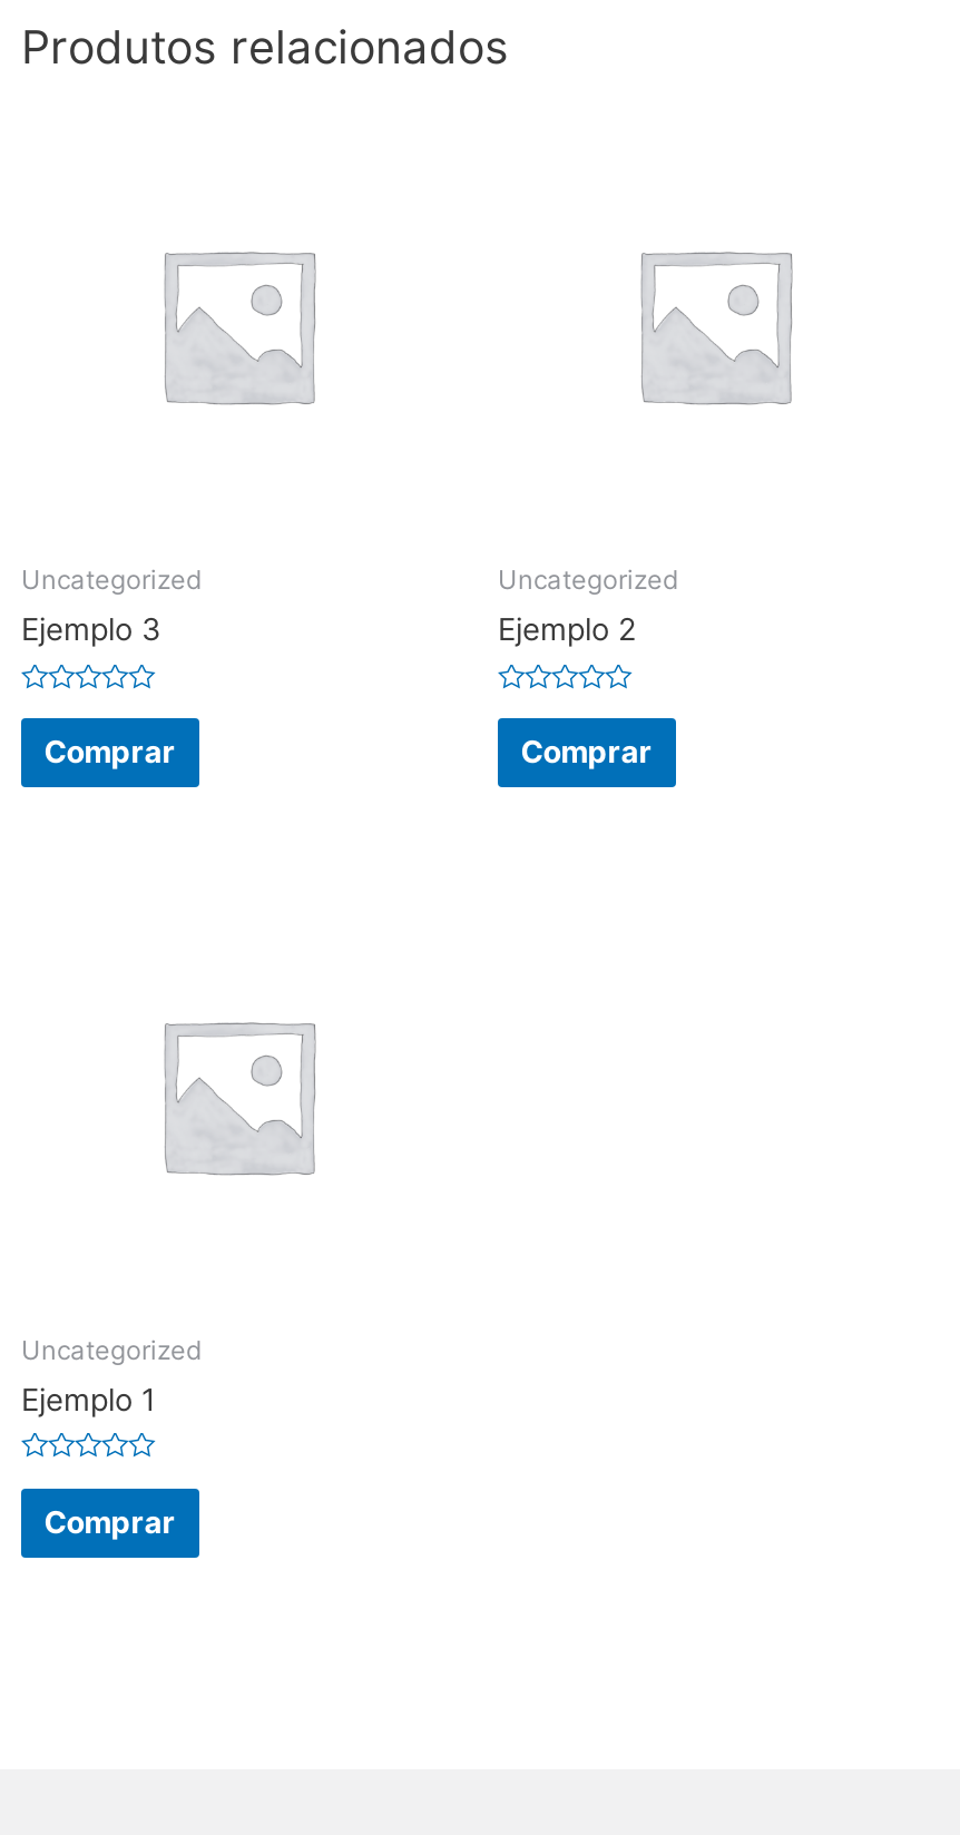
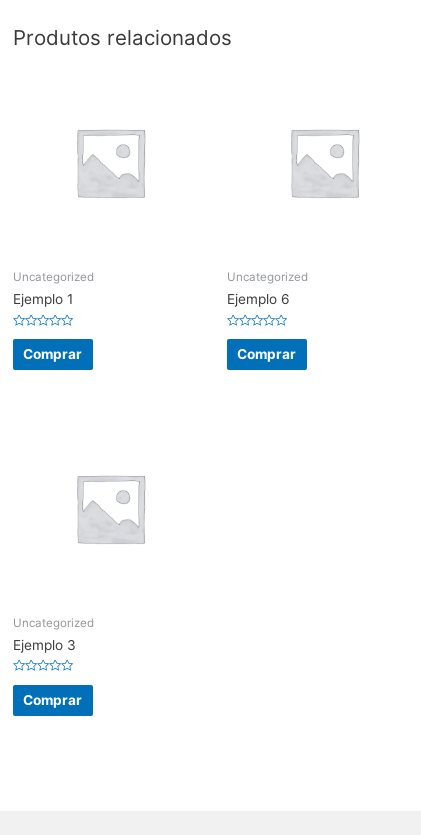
[21,611,161,647] Ejemplo 3 -> [13,291,73,307] Ejemplo 1
[498,611,636,647] Ejemplo 2 -> [227,291,290,307] Ejemplo 6
[21,1381,155,1417] Ejemplo 1 -> [13,637,76,653] Ejemplo 3

